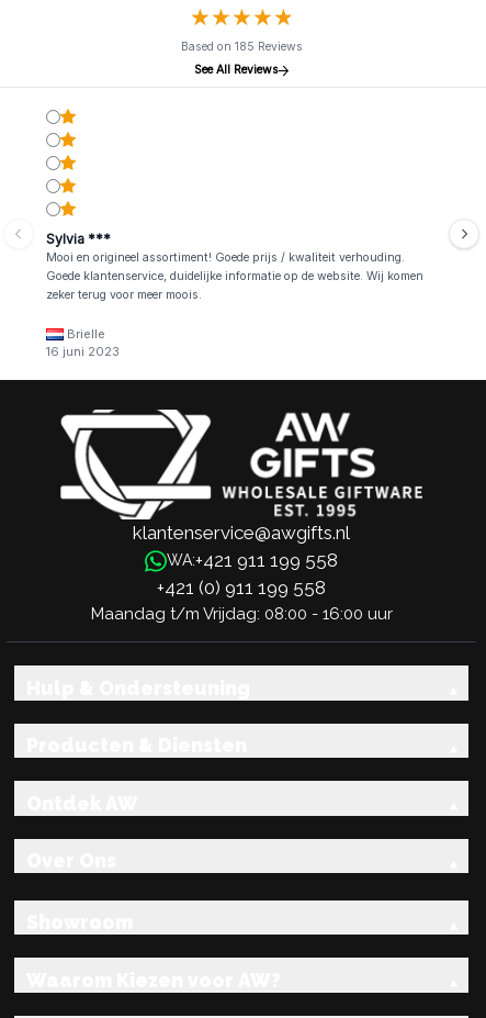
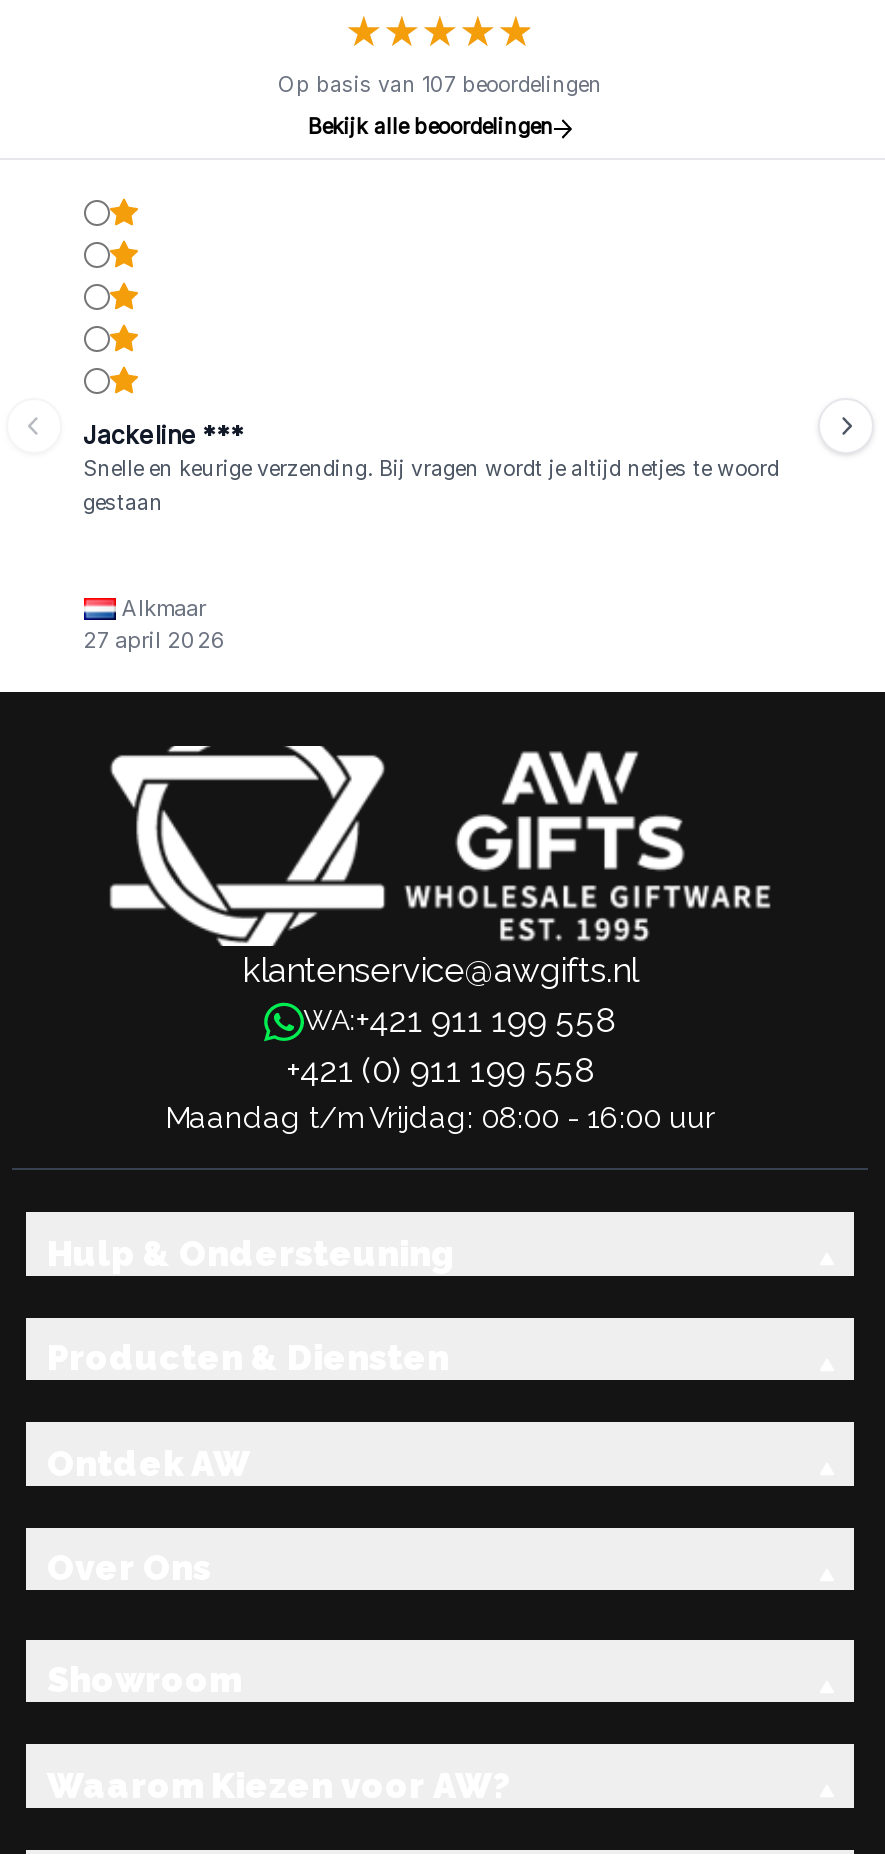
[180,40,302,54] Based on 185 Reviews -> [278,73,602,99] Op basis van 107 beoordelingen
[194,63,279,77] See All Reviews -> [308,115,554,141] Bekijk alle beoordelingen
[46,231,423,302] Sylvia *** | Mooi en origineel assortiment! Goede prijs / kwaliteit verhouding. | Goede klantenservice, duidelijke informatie op de website. Wij komen | zeker terug voor meer moois. -> [83,420,779,516] Jackeline *** | Snelle en keurige verzending. Bij vragen wordt je altijd netjes te woord | gestaan
[46,326,119,359] Brielle | 16 juni 2023 -> [83,594,227,654] Alkmaar | 27 april 2026

